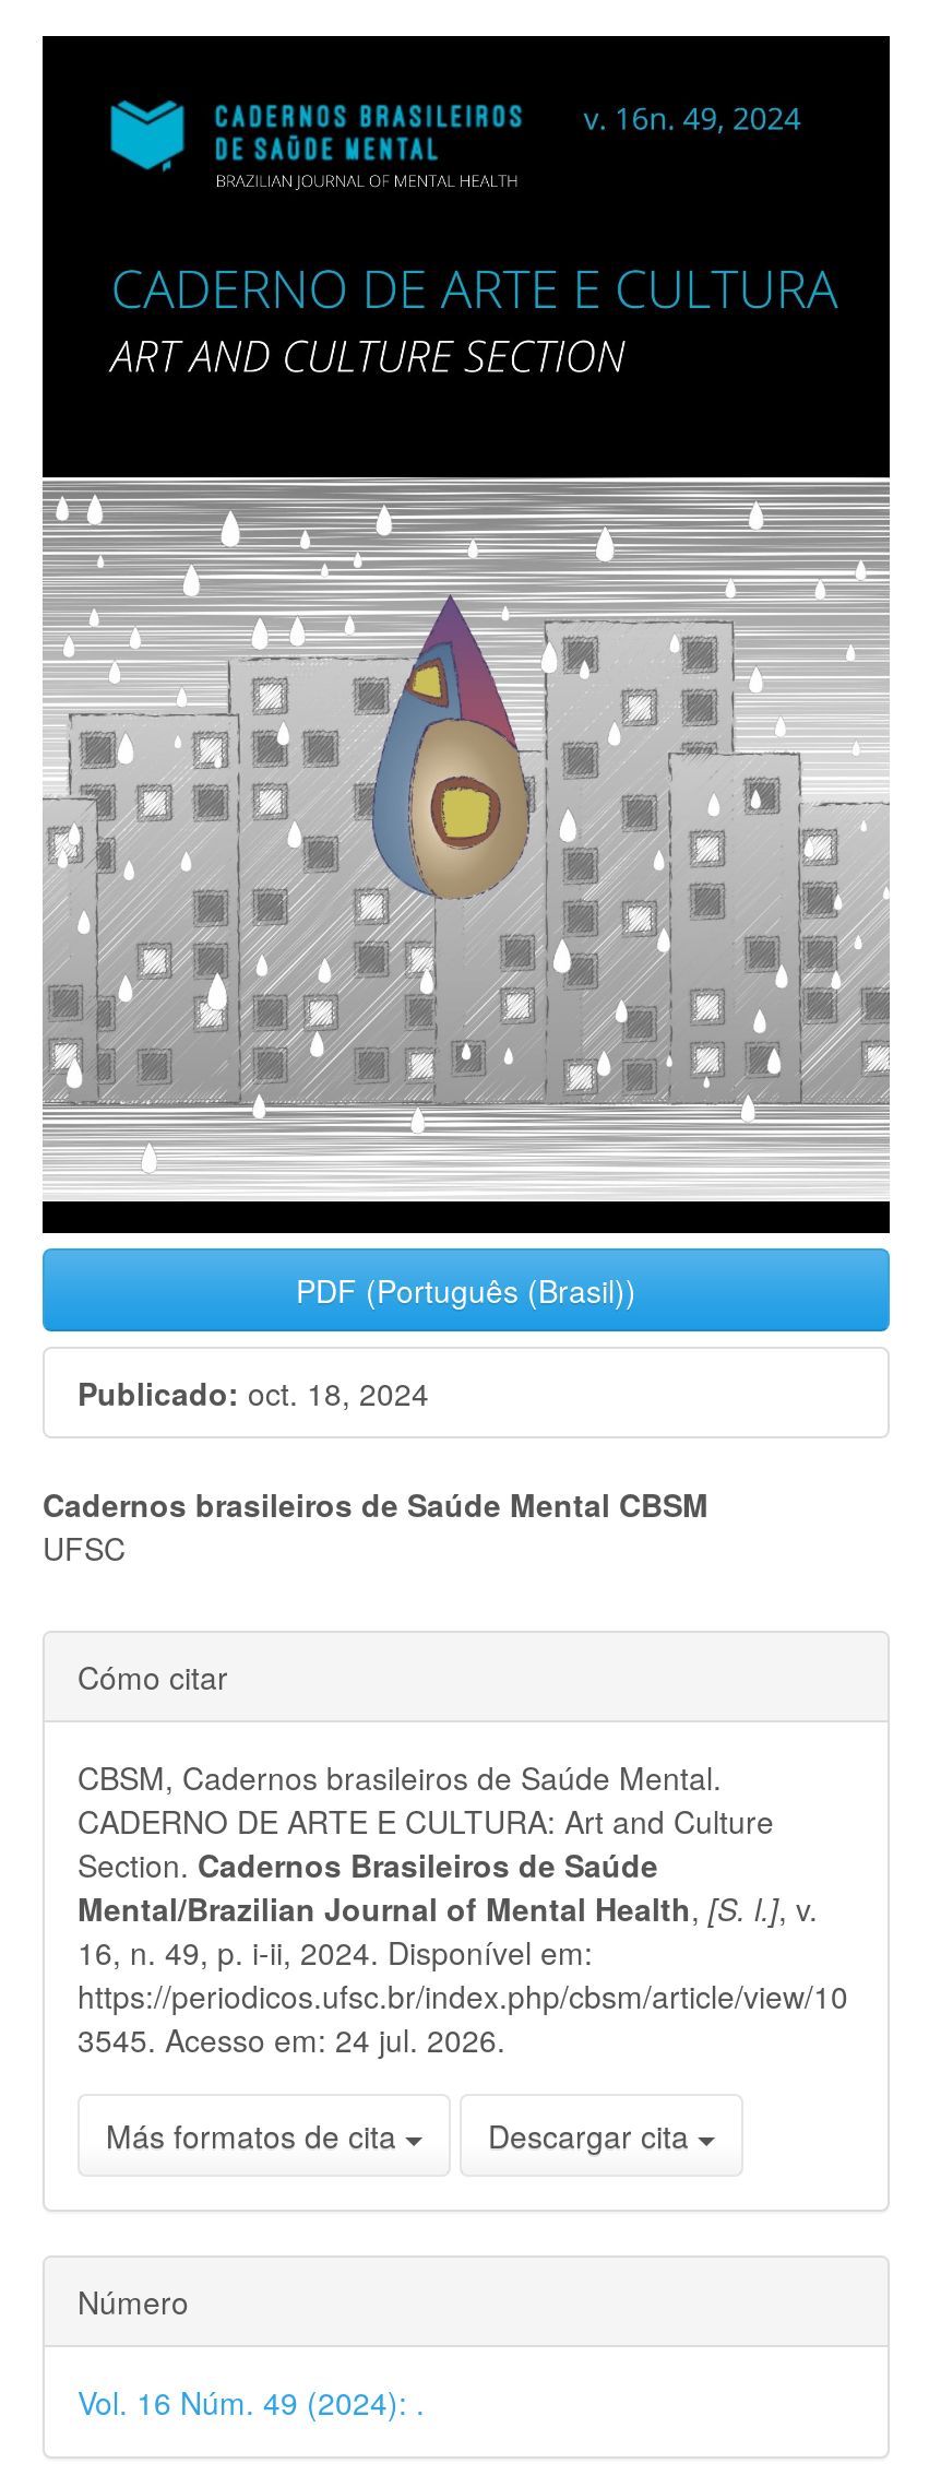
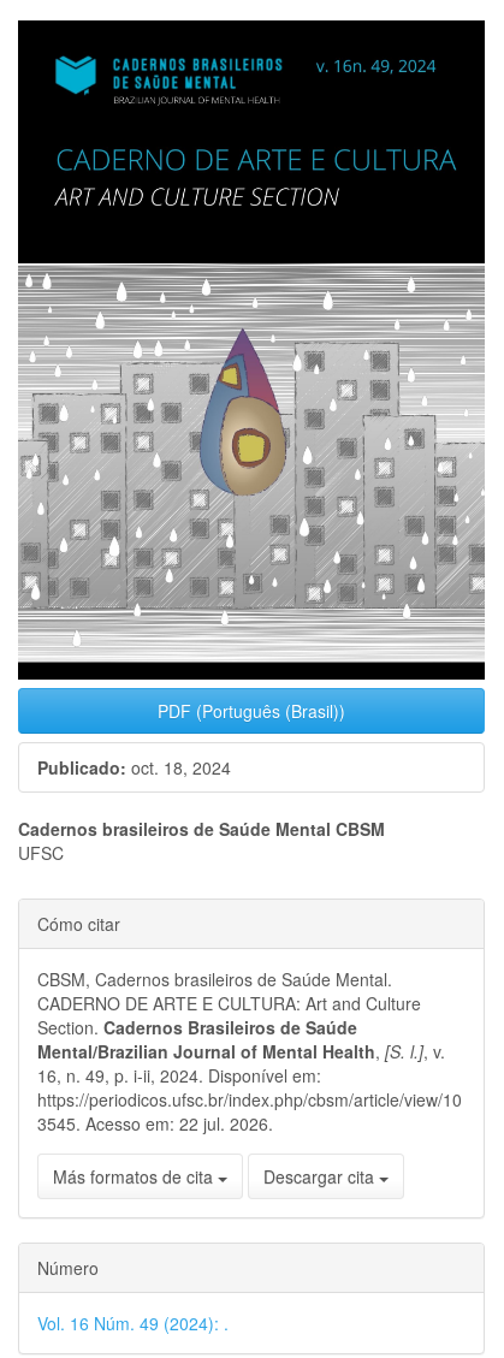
[78,2018,505,2062] 3545. Acesso em: 24 jul. 2026. -> [37,1112,273,1136] 3545. Acesso em: 22 jul. 2026.

